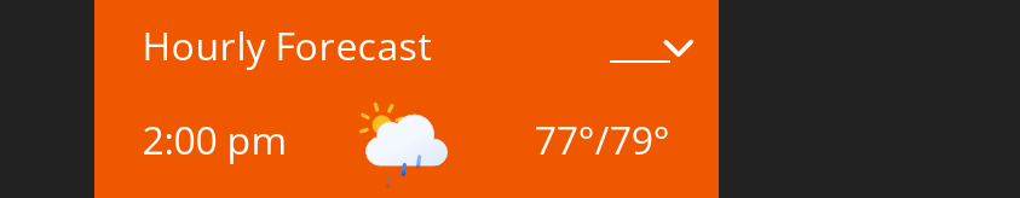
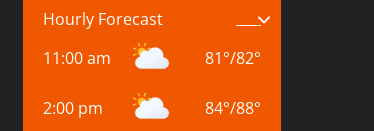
none -> [43,47,261,69] 11:00 am | 81 ° /82°
[535,114,670,167] 77°/79° -> [205,97,261,119] 84°/88°

